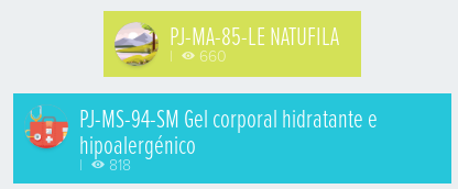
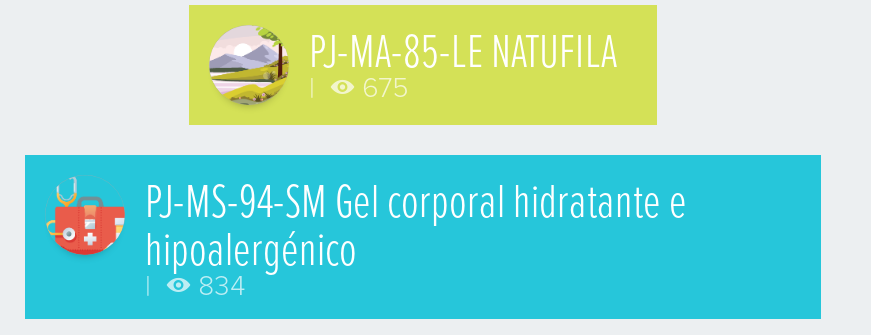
[199,45,226,66] 660 -> [362,67,408,105] 675
[109,154,131,175] 818 -> [198,265,246,303] 834

